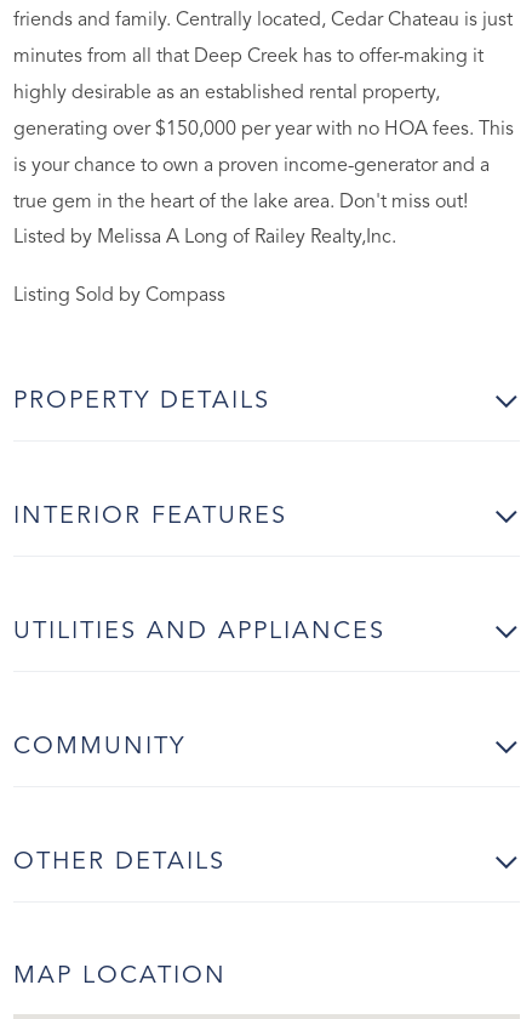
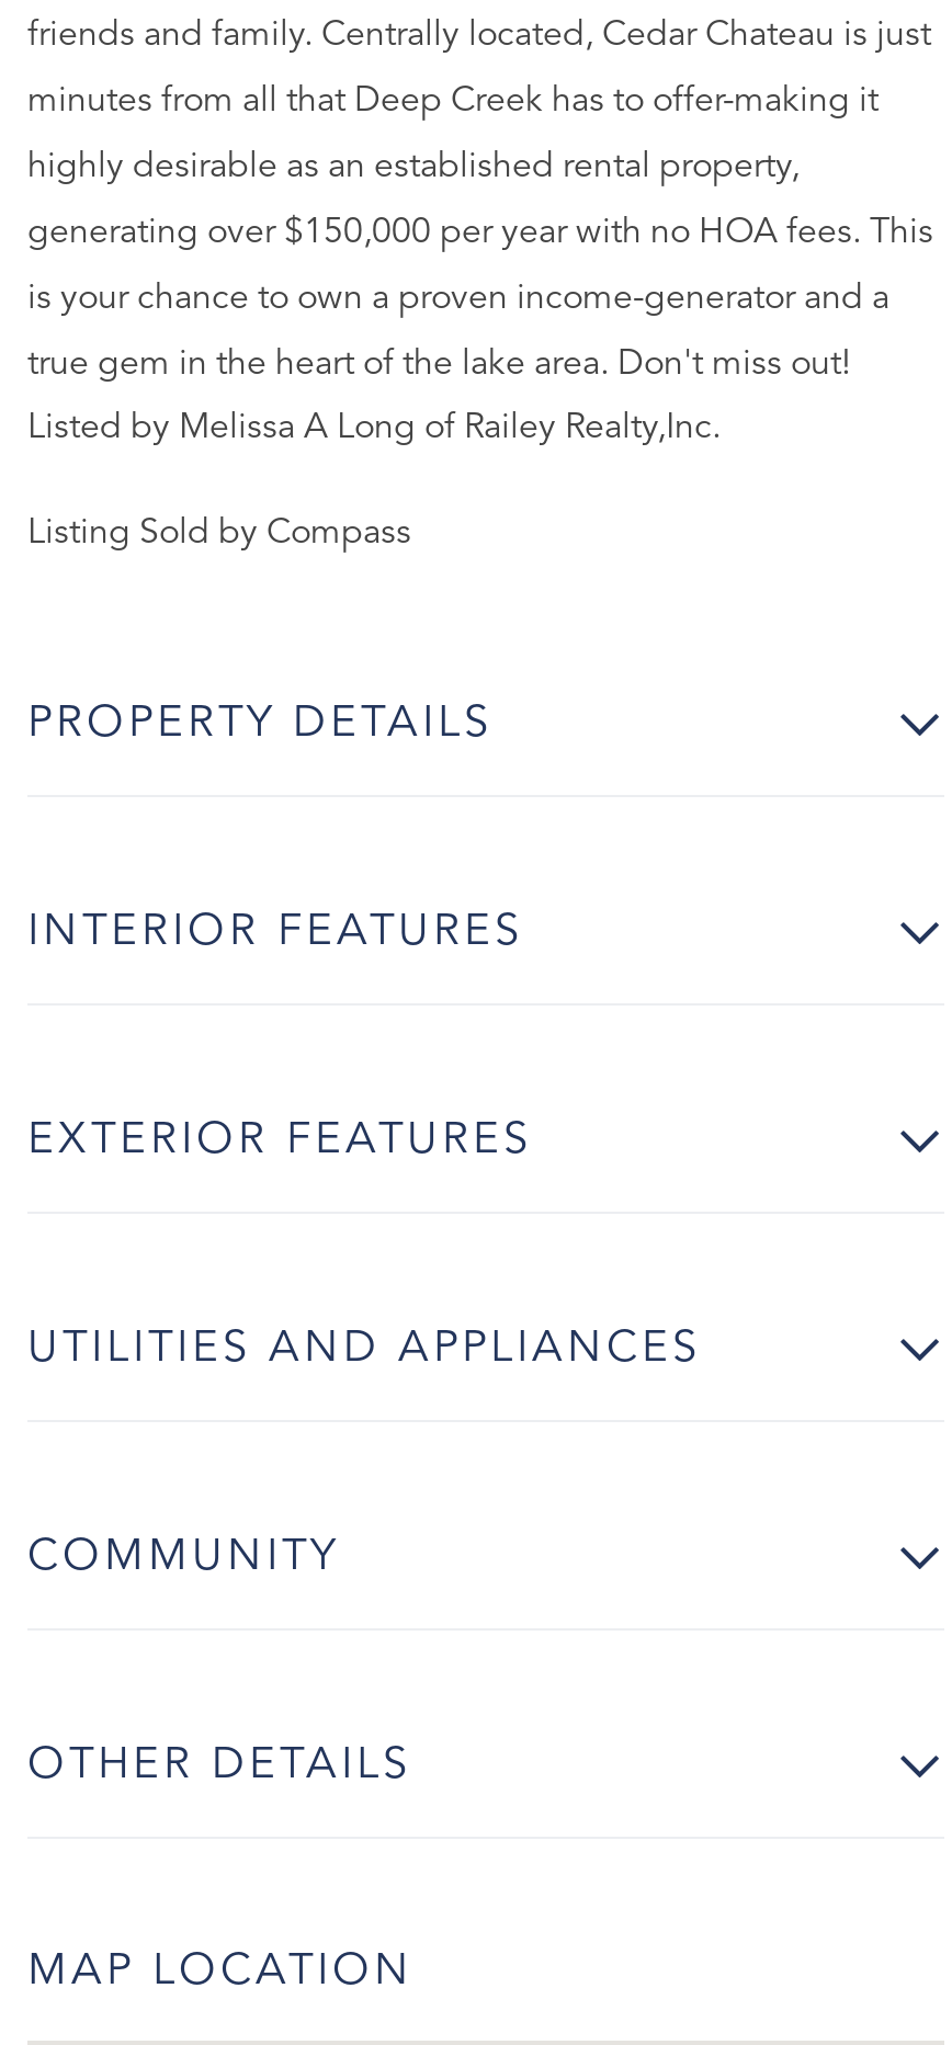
none -> [27,1119,532,1163] EXTERIOR FEATURES

